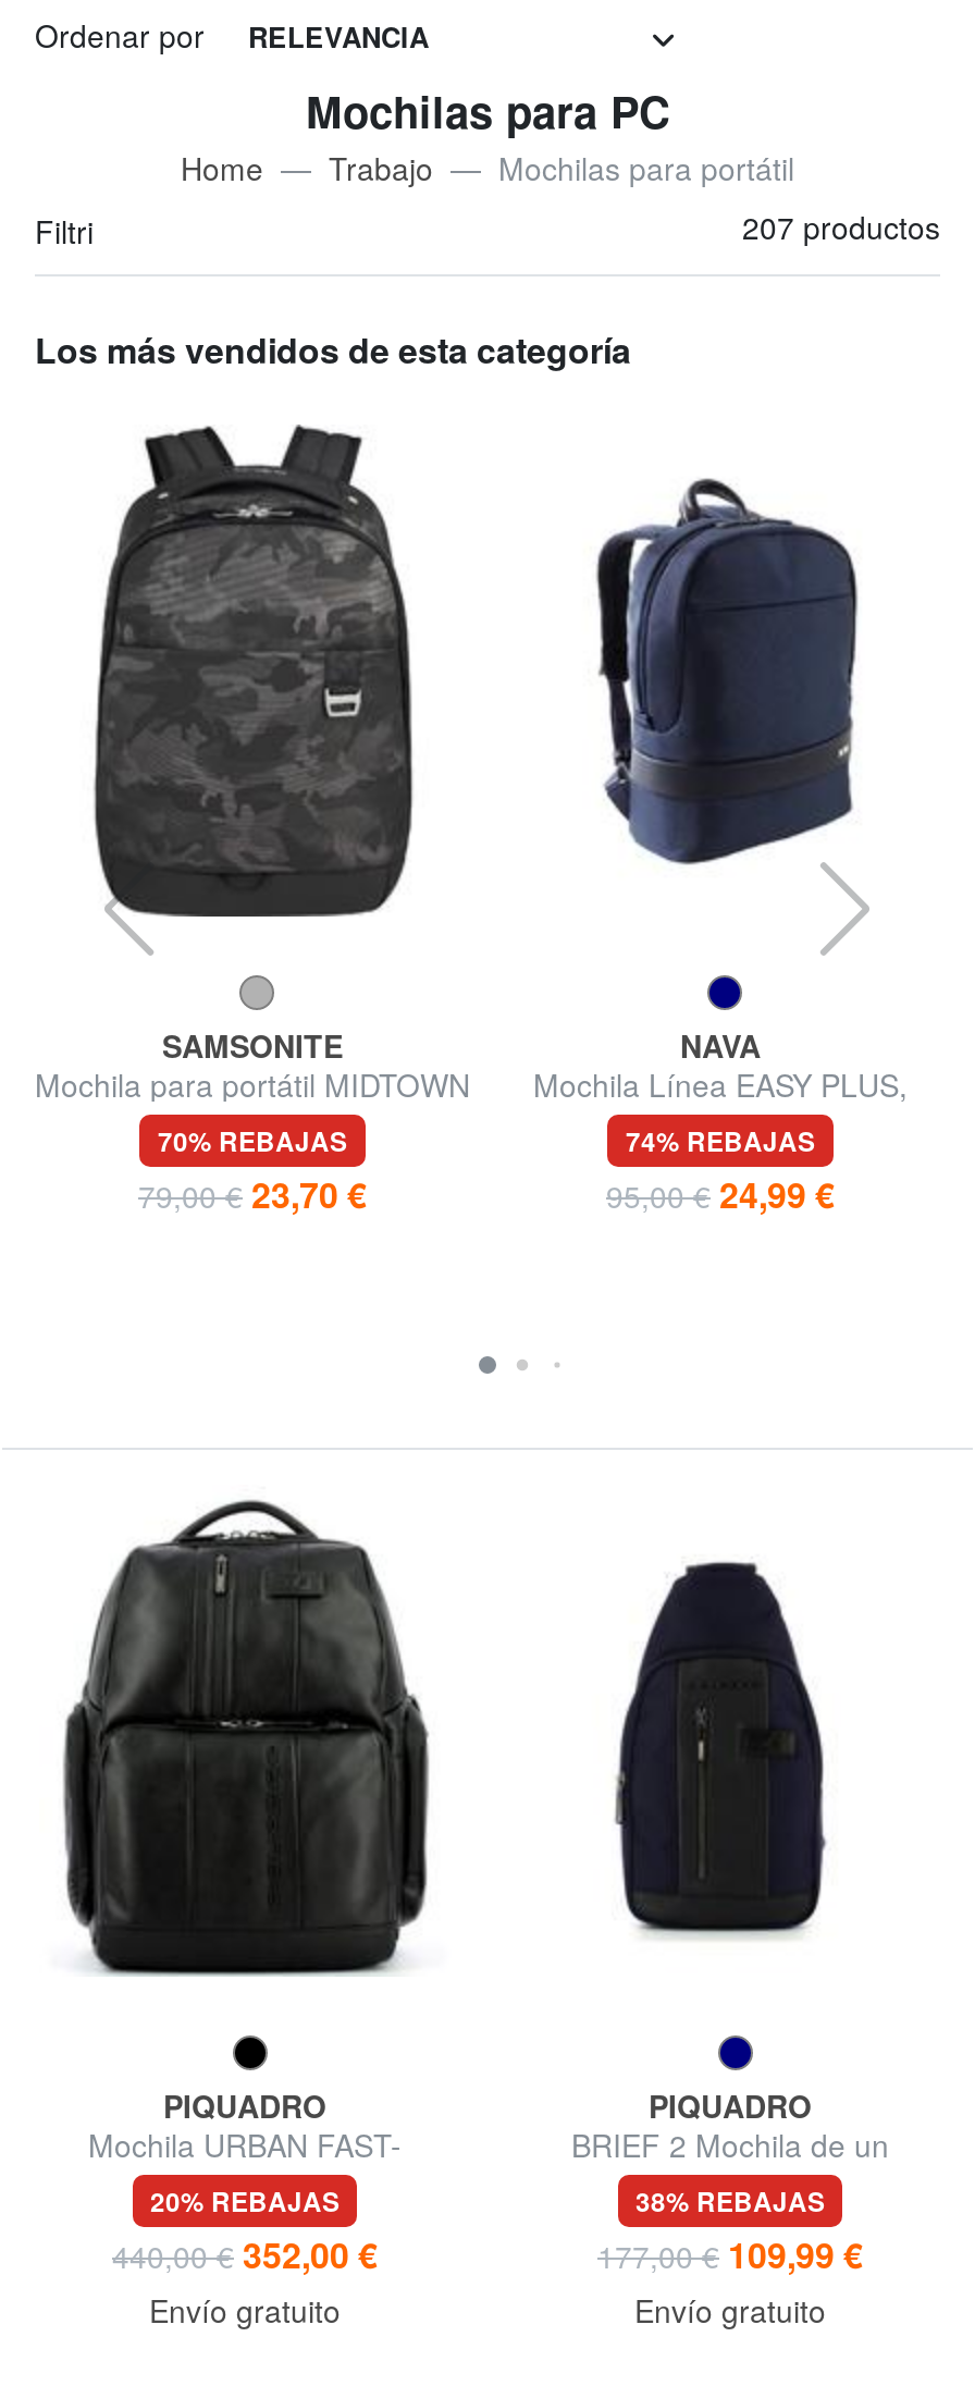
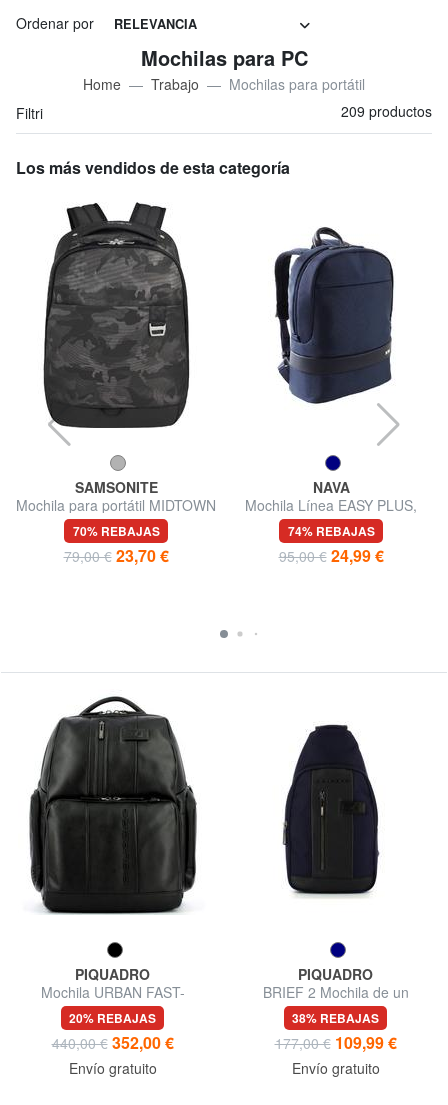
[742,204,940,247] 207 productos -> [341,100,432,120] 209 productos

